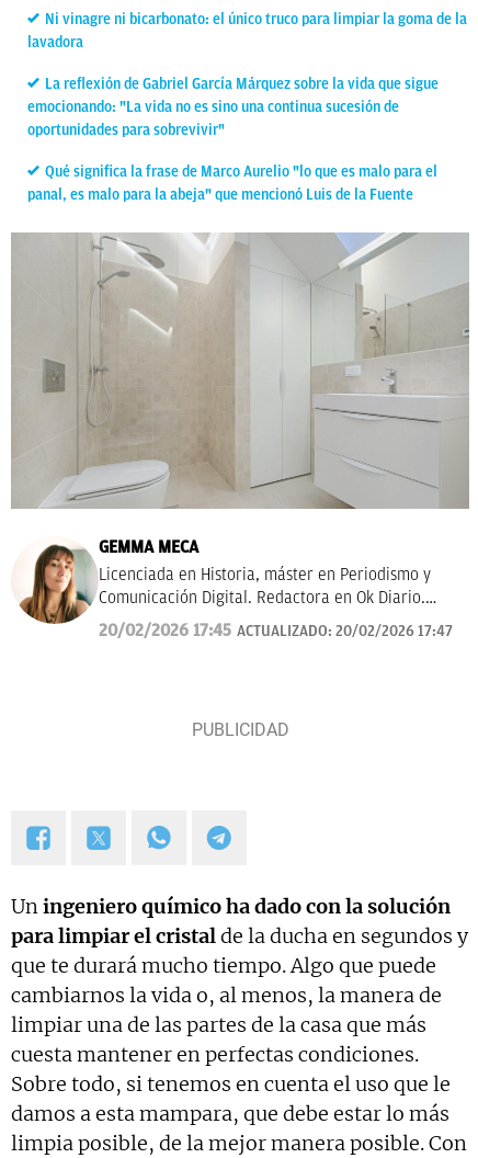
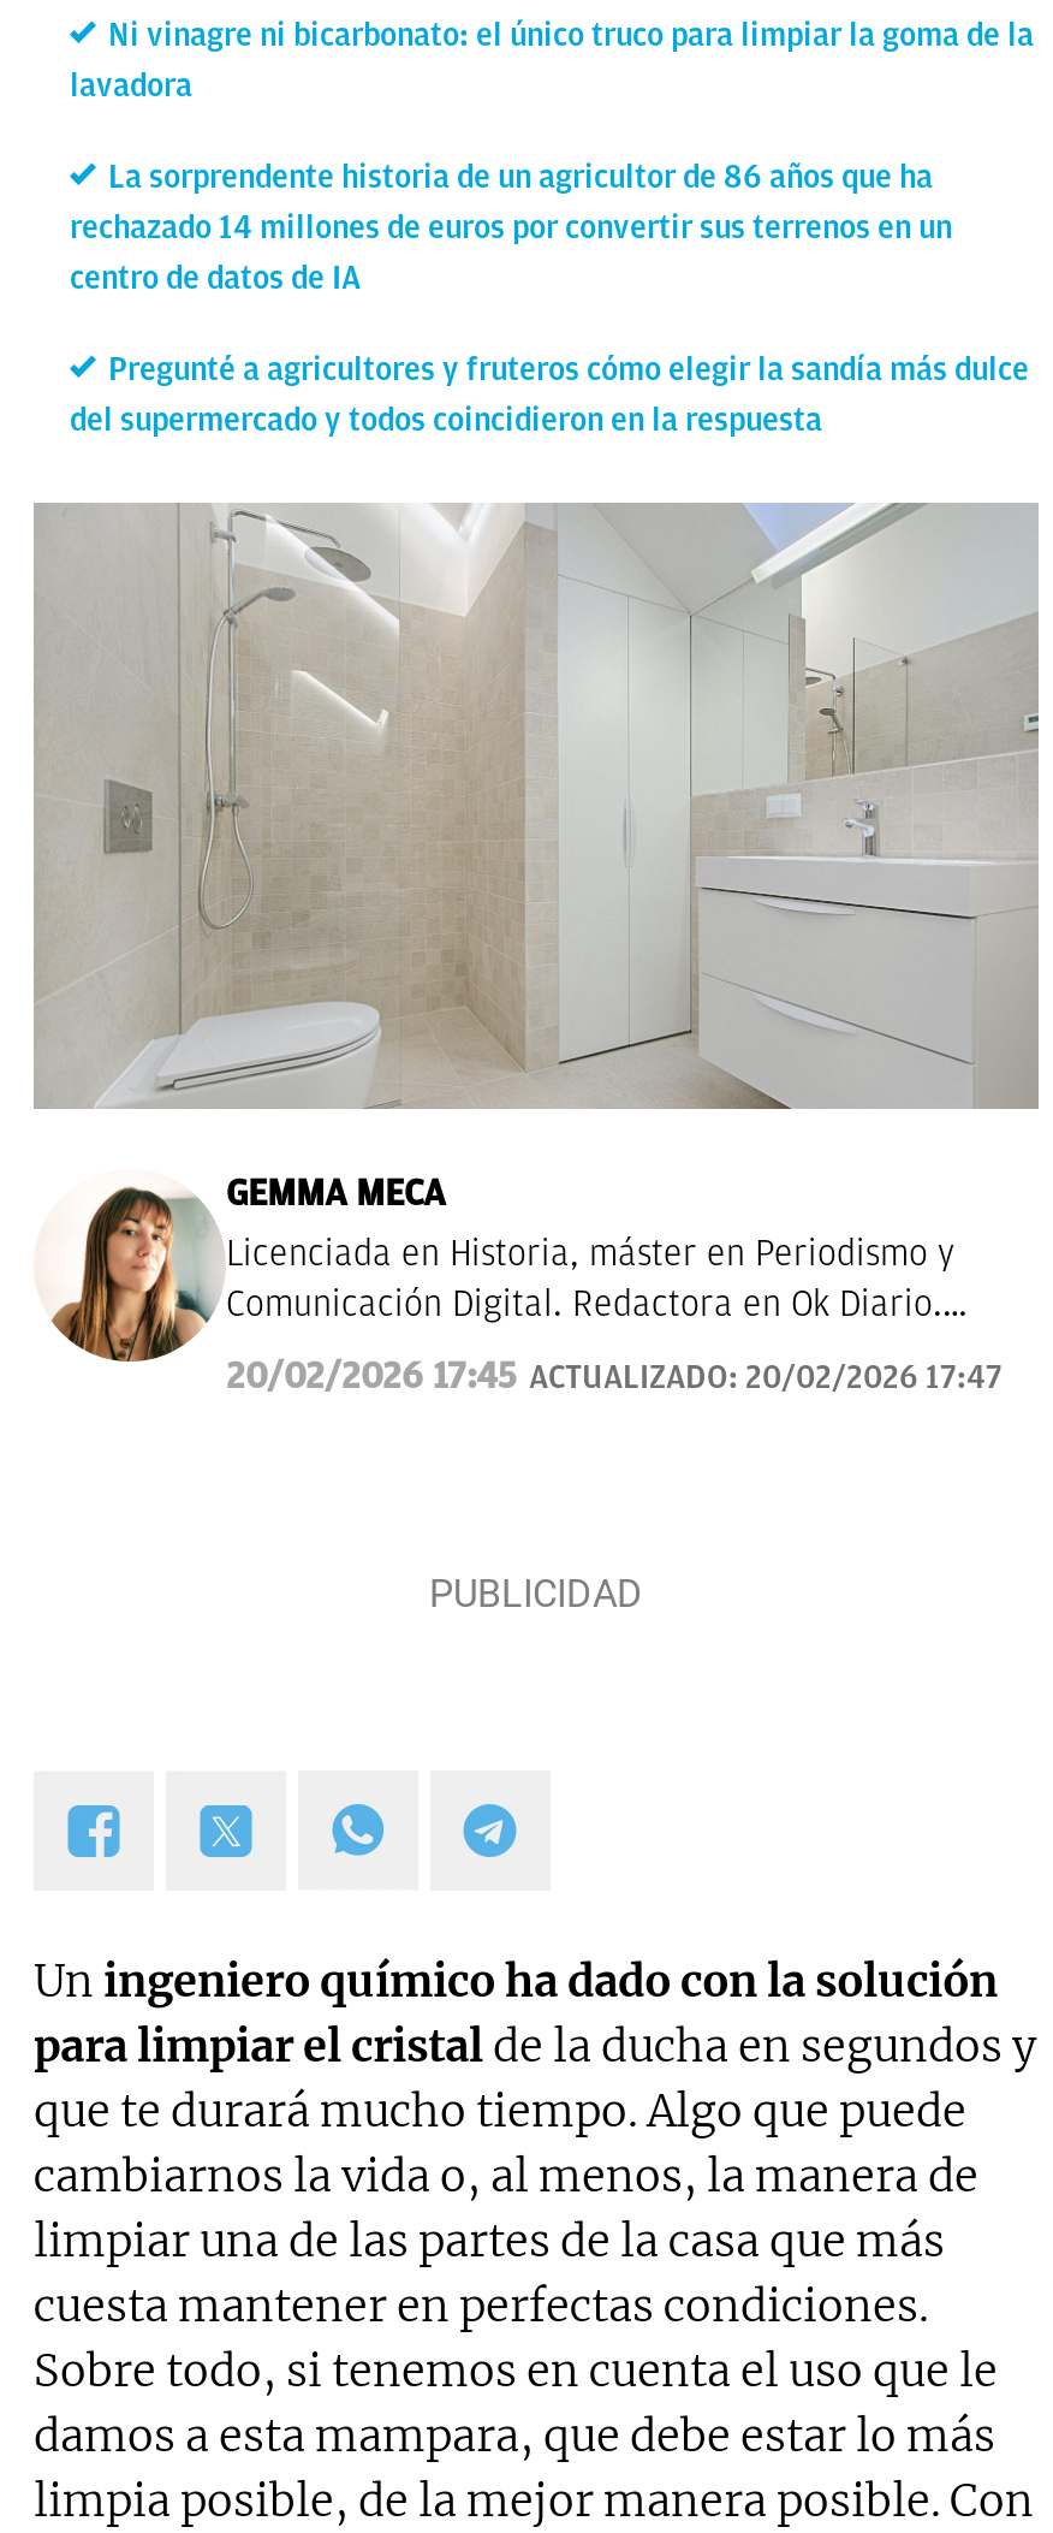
[27,76,439,138] La reflexión de Gabriel García Márquez sobre la vida que sigue | emocionando: "La vida no es sino una continua sucesión de | oportunidades para sobrevivir" -> [70,159,952,296] La sorprendente historia de un agricultor de 86 años que ha | rechazado 14 millones de euros por convertir sus terrenos en un | centro de datos de IA
[27,163,437,203] Qué significa la frase de Marco Aurelio "lo que es malo para el | panal, es malo para la abeja" que mencionó Luis de la Fuente -> [70,351,1029,438] Pregunté a agricultores y fruteros cómo elegir la sandía más dulce | del supermercado y todos coincidieron en la respuesta

